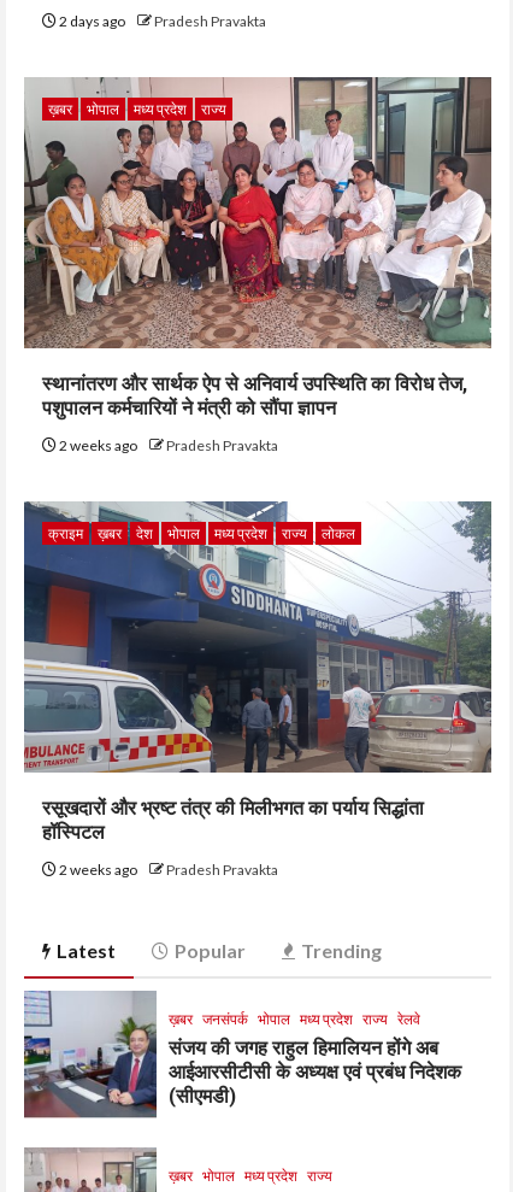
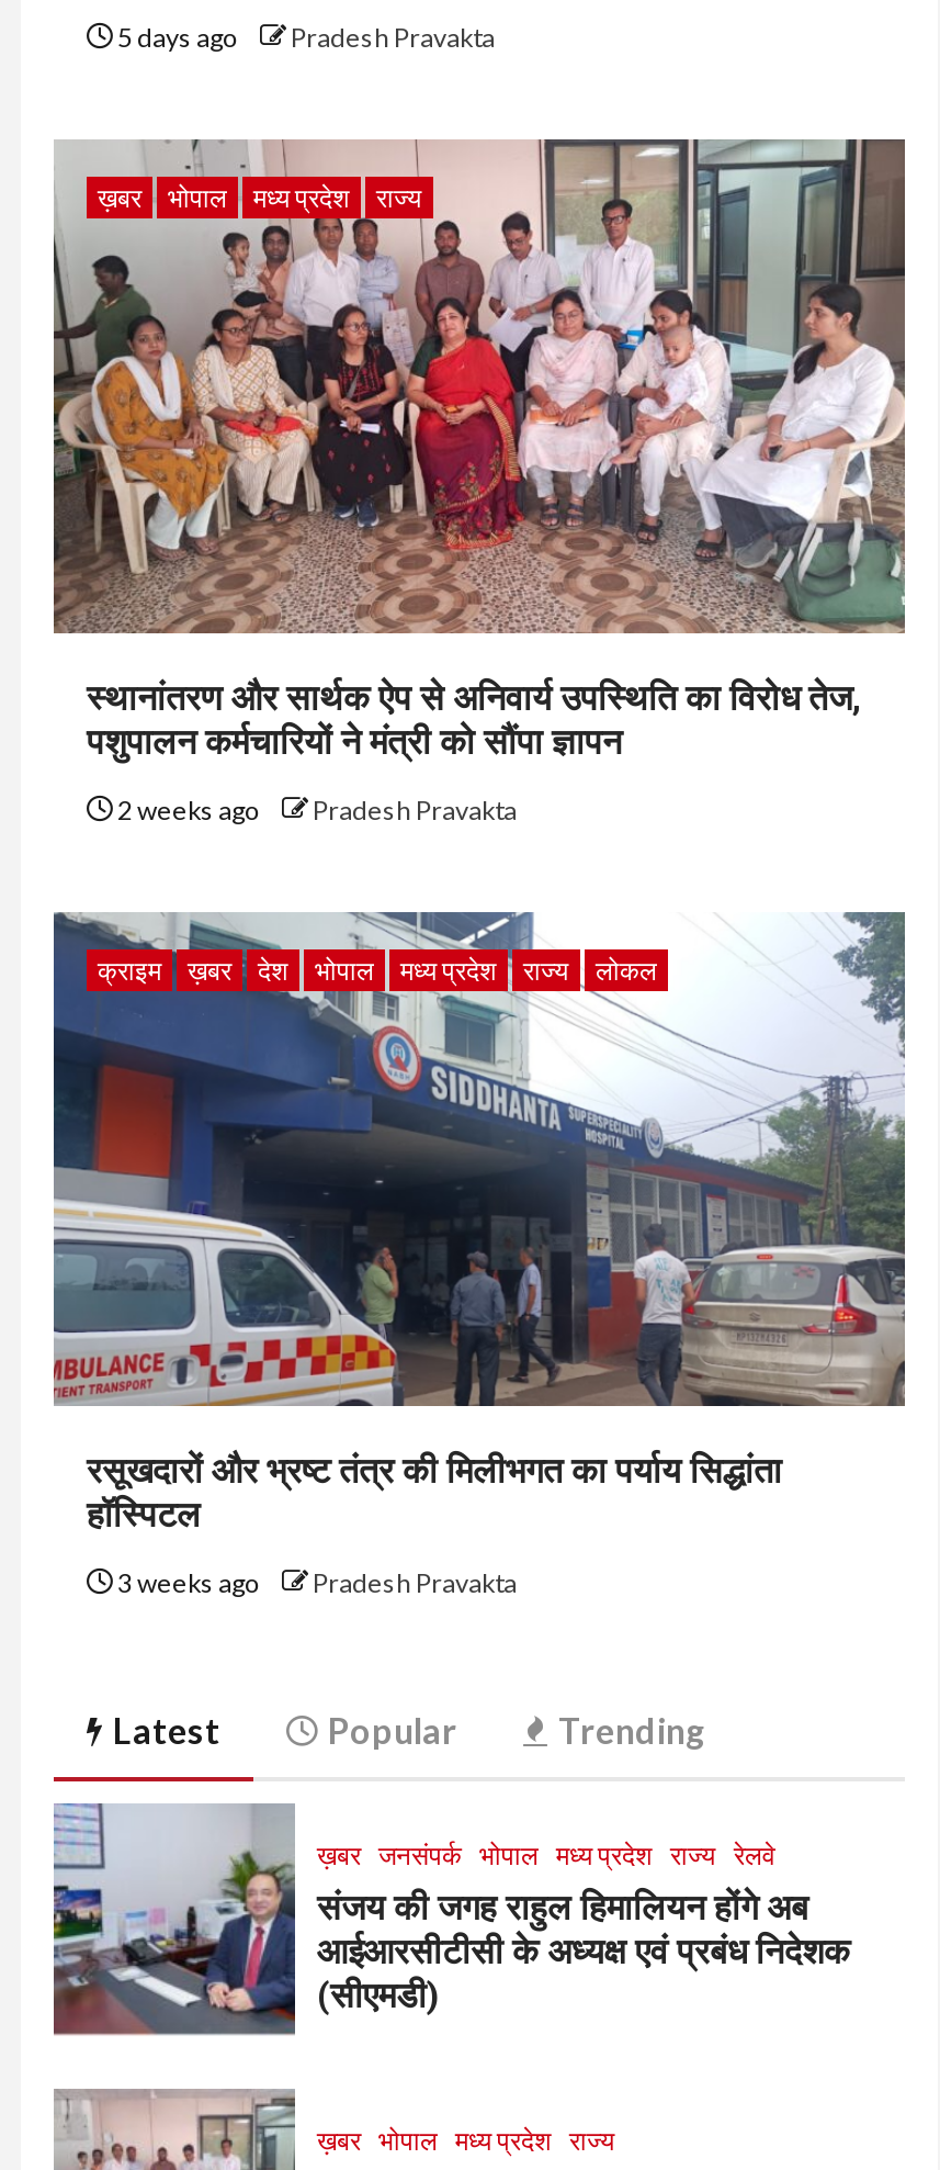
[57,12,266,30] 2 days ago Pradesh Pravakta -> [113,21,495,54] 5 days ago Pradesh Pravakta
[57,861,278,879] 2 weeks ago Pradesh Pravakta -> [113,1566,517,1599] 3 weeks ago Pradesh Pravakta

